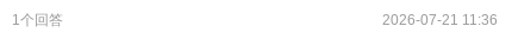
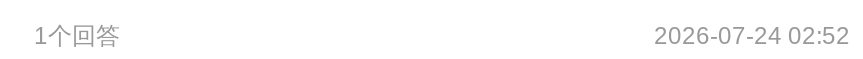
[382,12,498,28] 2026-07-21 11:36 -> [654,22,850,50] 2026-07-24 02:52

